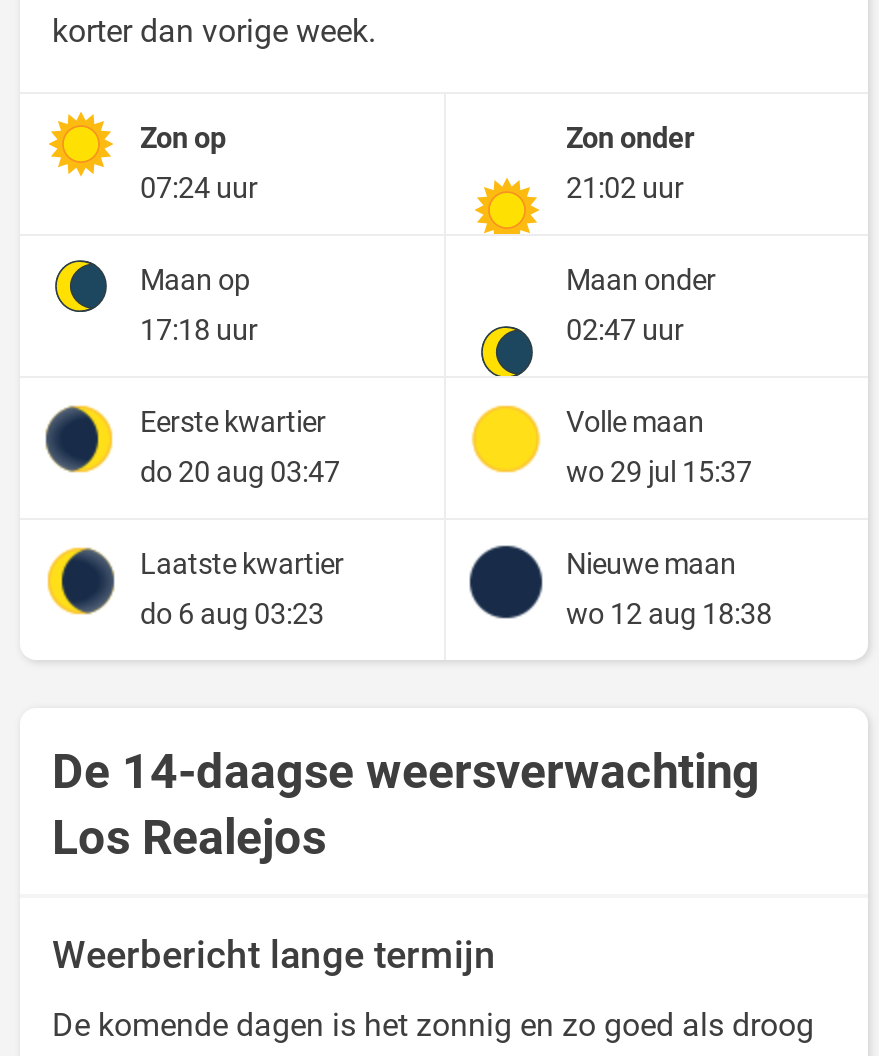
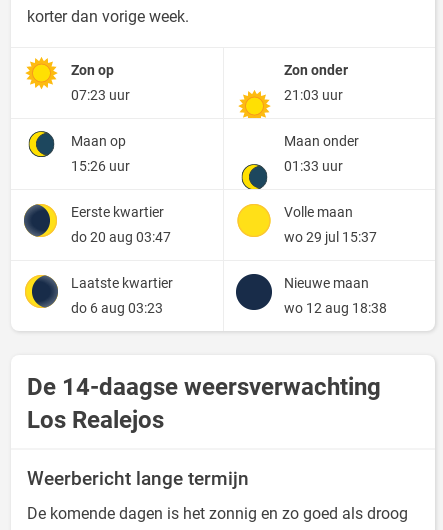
[140,172,258,206] 07:24 uur -> [71,87,130,104] 07:23 uur
[566,172,684,206] 21:02 uur -> [284,87,343,104] 21:03 uur
[140,314,258,348] 17:18 uur -> [71,158,130,175] 15:26 uur
[566,314,684,348] 02:47 uur -> [284,158,343,175] 01:33 uur

